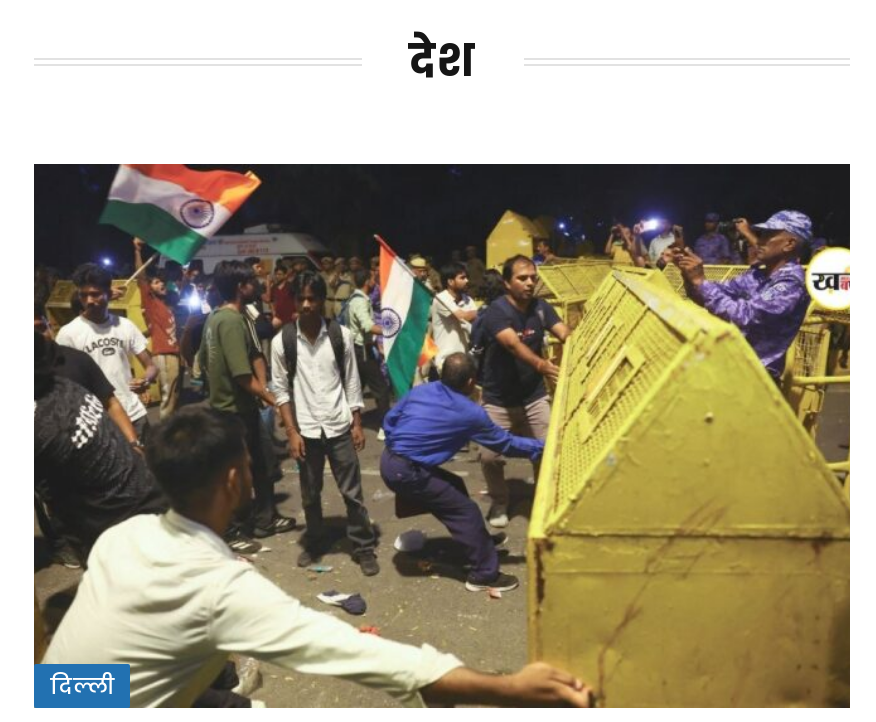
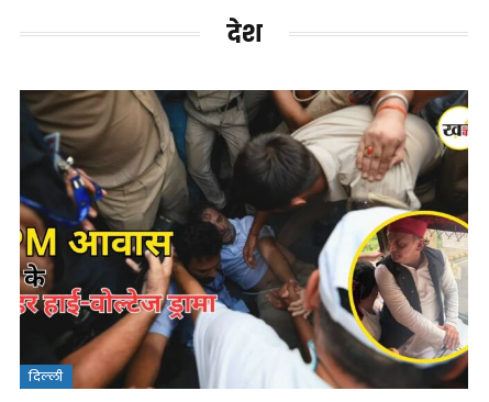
[32,162,852,710] [image] -> [19,89,469,390] [image]

